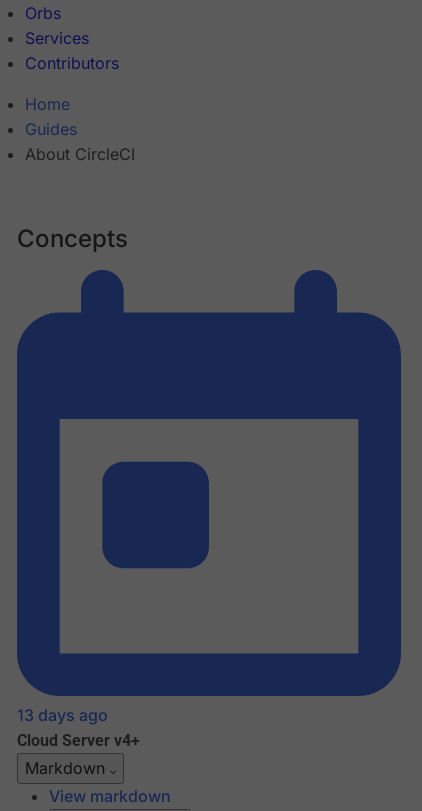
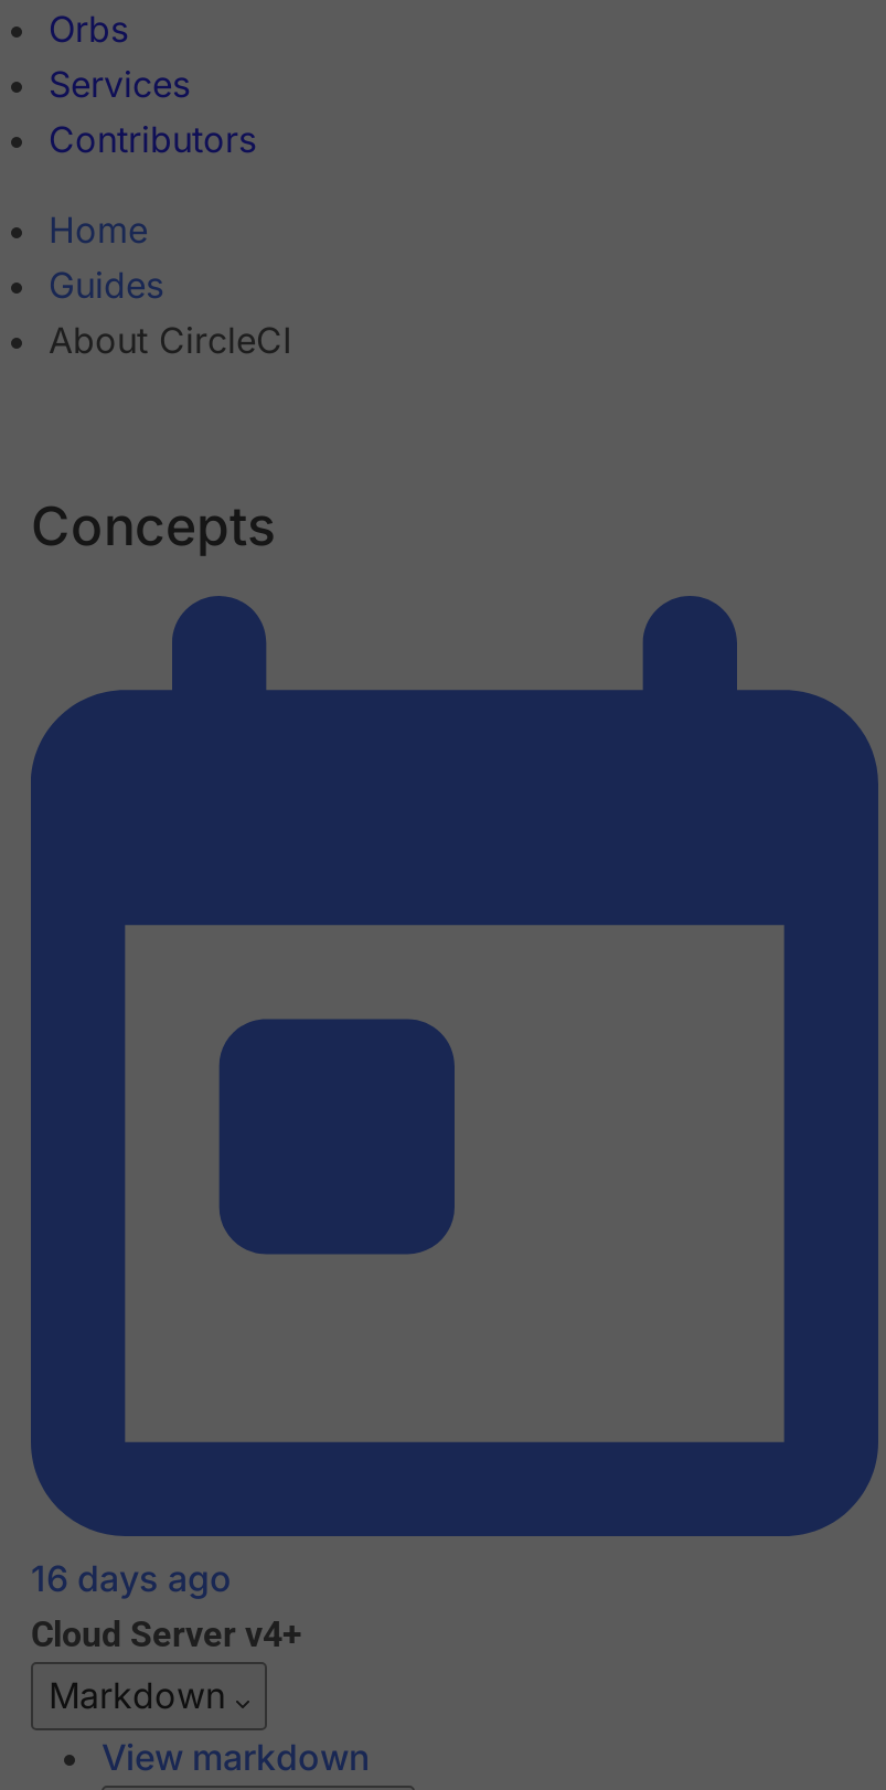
[17,705,108,725] 13 days ago -> [31,1557,232,1601] 16 days ago

